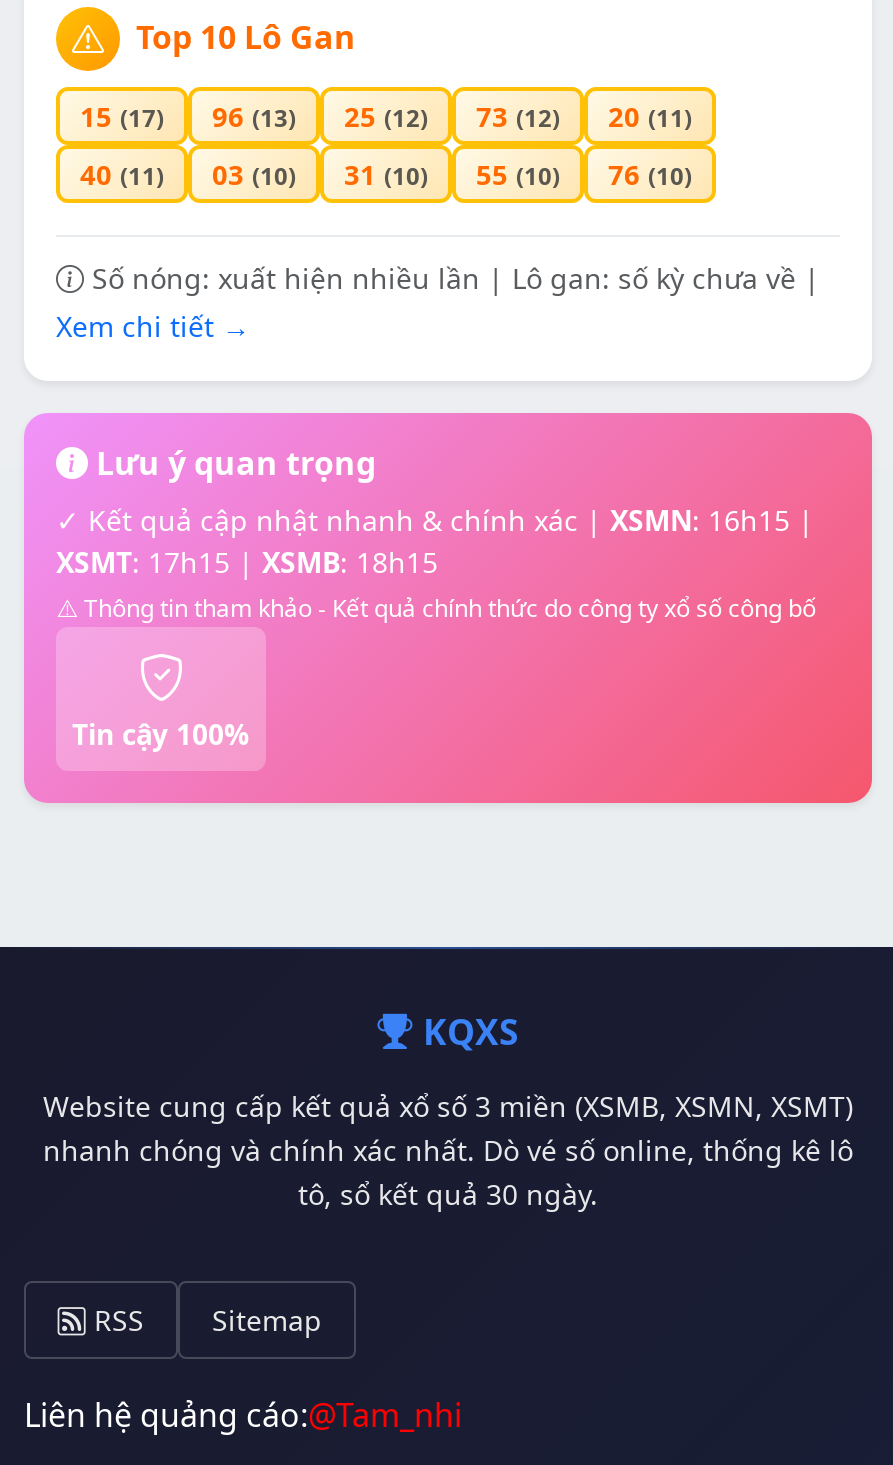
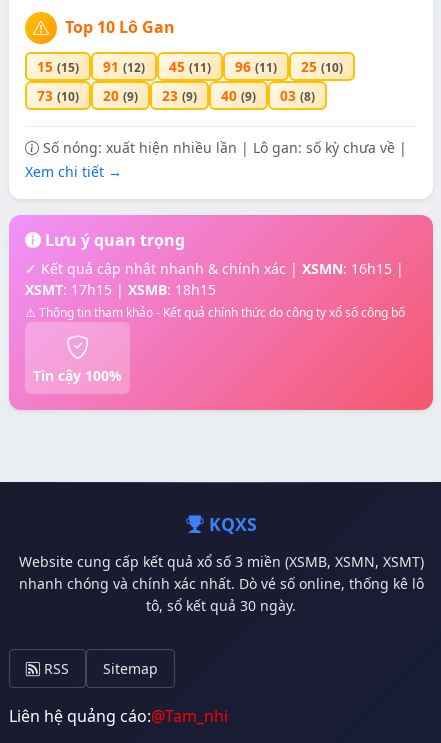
[80,97,164,135] 15 (17) -> [37,57,79,76] 15 (15)
[212,97,296,135] 96 (13) -> [103,57,145,76] 91 (12)
[344,97,428,135] 25 (12) -> [169,57,211,76] 45 (11)
[476,97,560,135] 73 (12) -> [235,57,277,76] 96 (11)
[608,97,692,135] 20 (11) -> [301,57,343,76] 25 (10)
[80,155,164,193] 40 (11) -> [37,86,79,105] 73 (10)
[212,155,296,193] 03 (10) -> [103,86,138,105] 20 (9)
[344,155,428,193] 31 (10) -> [162,86,197,105] 23 (9)
[476,155,560,193] 55 (10) -> [221,86,256,105] 40 (9)
[608,155,692,193] 76 (10) -> [280,86,315,105] 03 (8)

